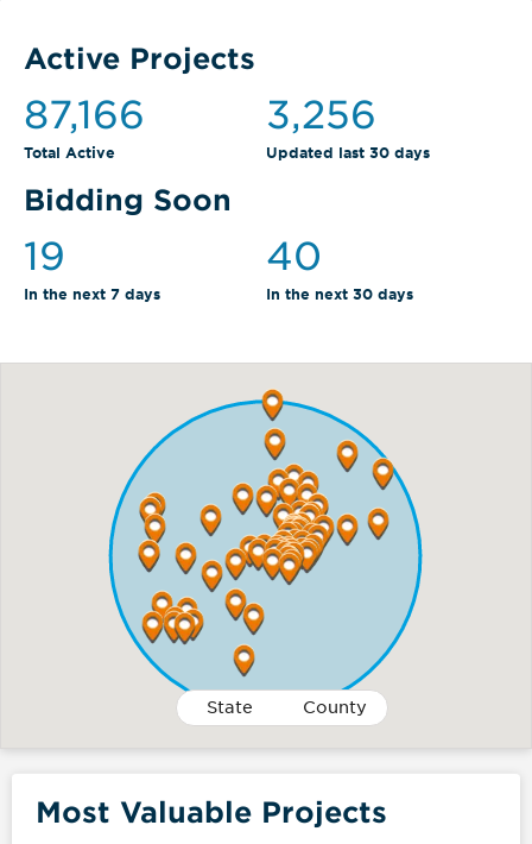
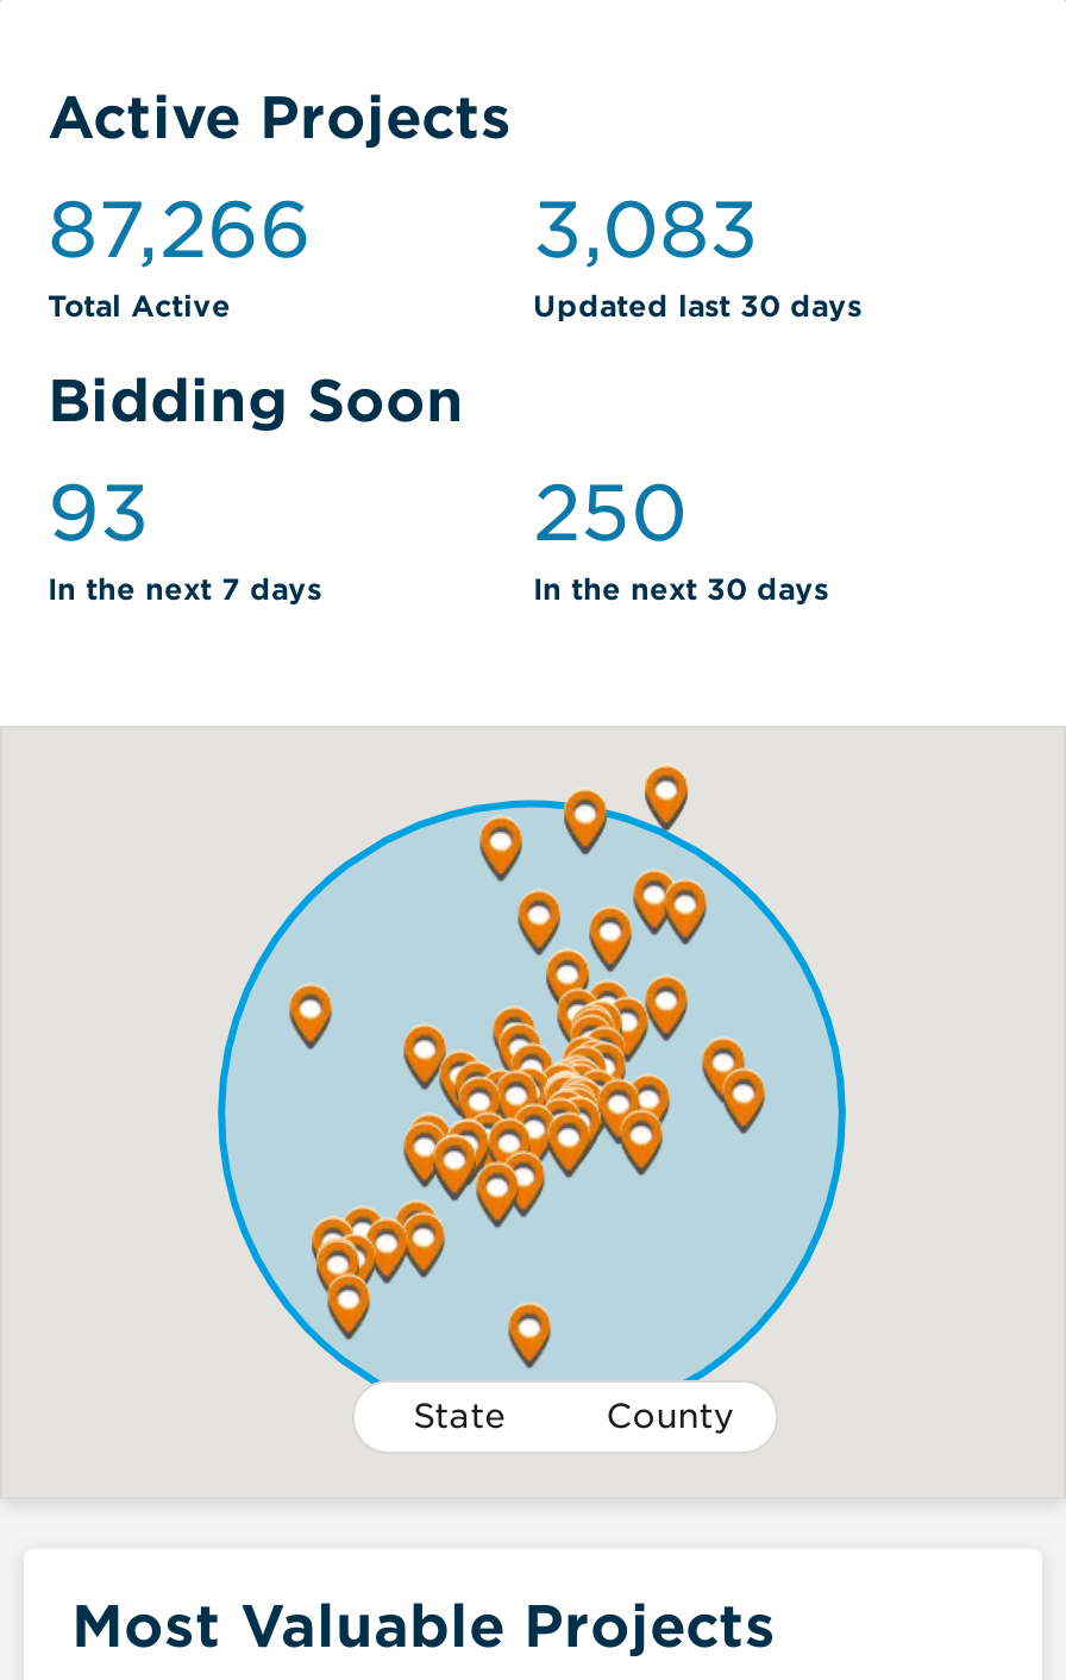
[24,92,145,138] 87,166 -> [48,183,312,276] 87,266
[266,92,376,138] 3,256 -> [533,183,759,276] 3,083
[24,233,65,279] 19 -> [48,466,150,559] 93
[266,233,322,279] 40 -> [533,466,688,559] 250
[137,383,394,682] [image] -> [276,764,790,1368] [image]

